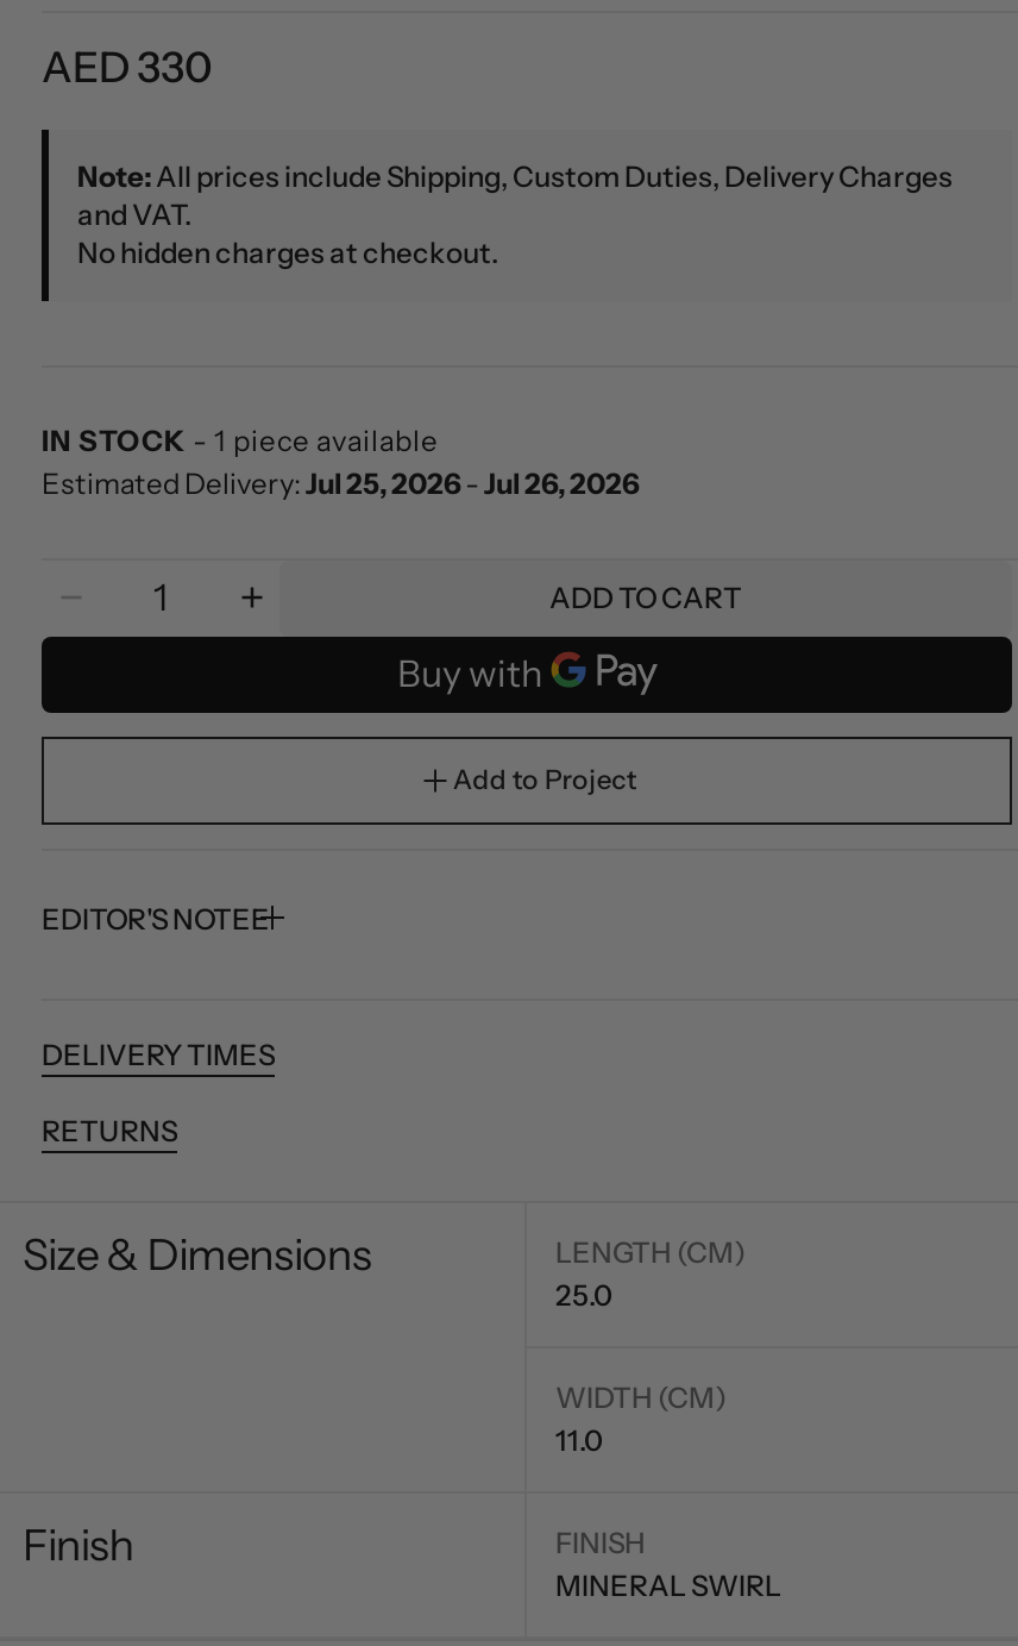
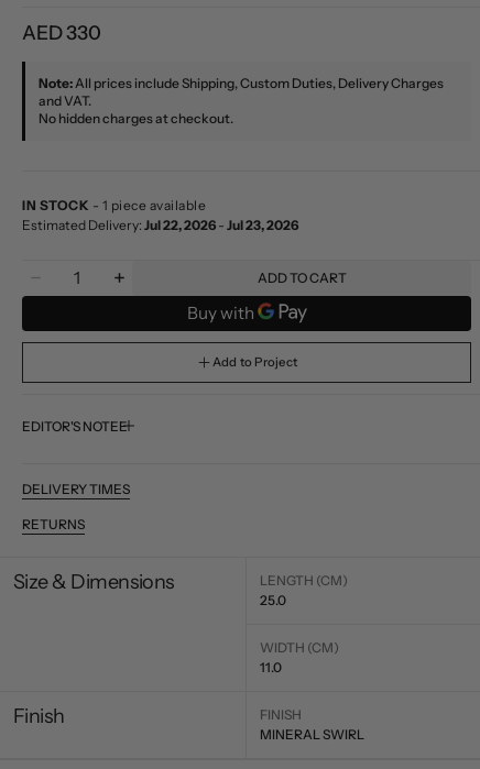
[42,465,639,501] Estimated Delivery: Jul 25, 2026 - Jul 26, 2026 -> [22,217,298,233] Estimated Delivery: Jul 22, 2026 - Jul 23, 2026

